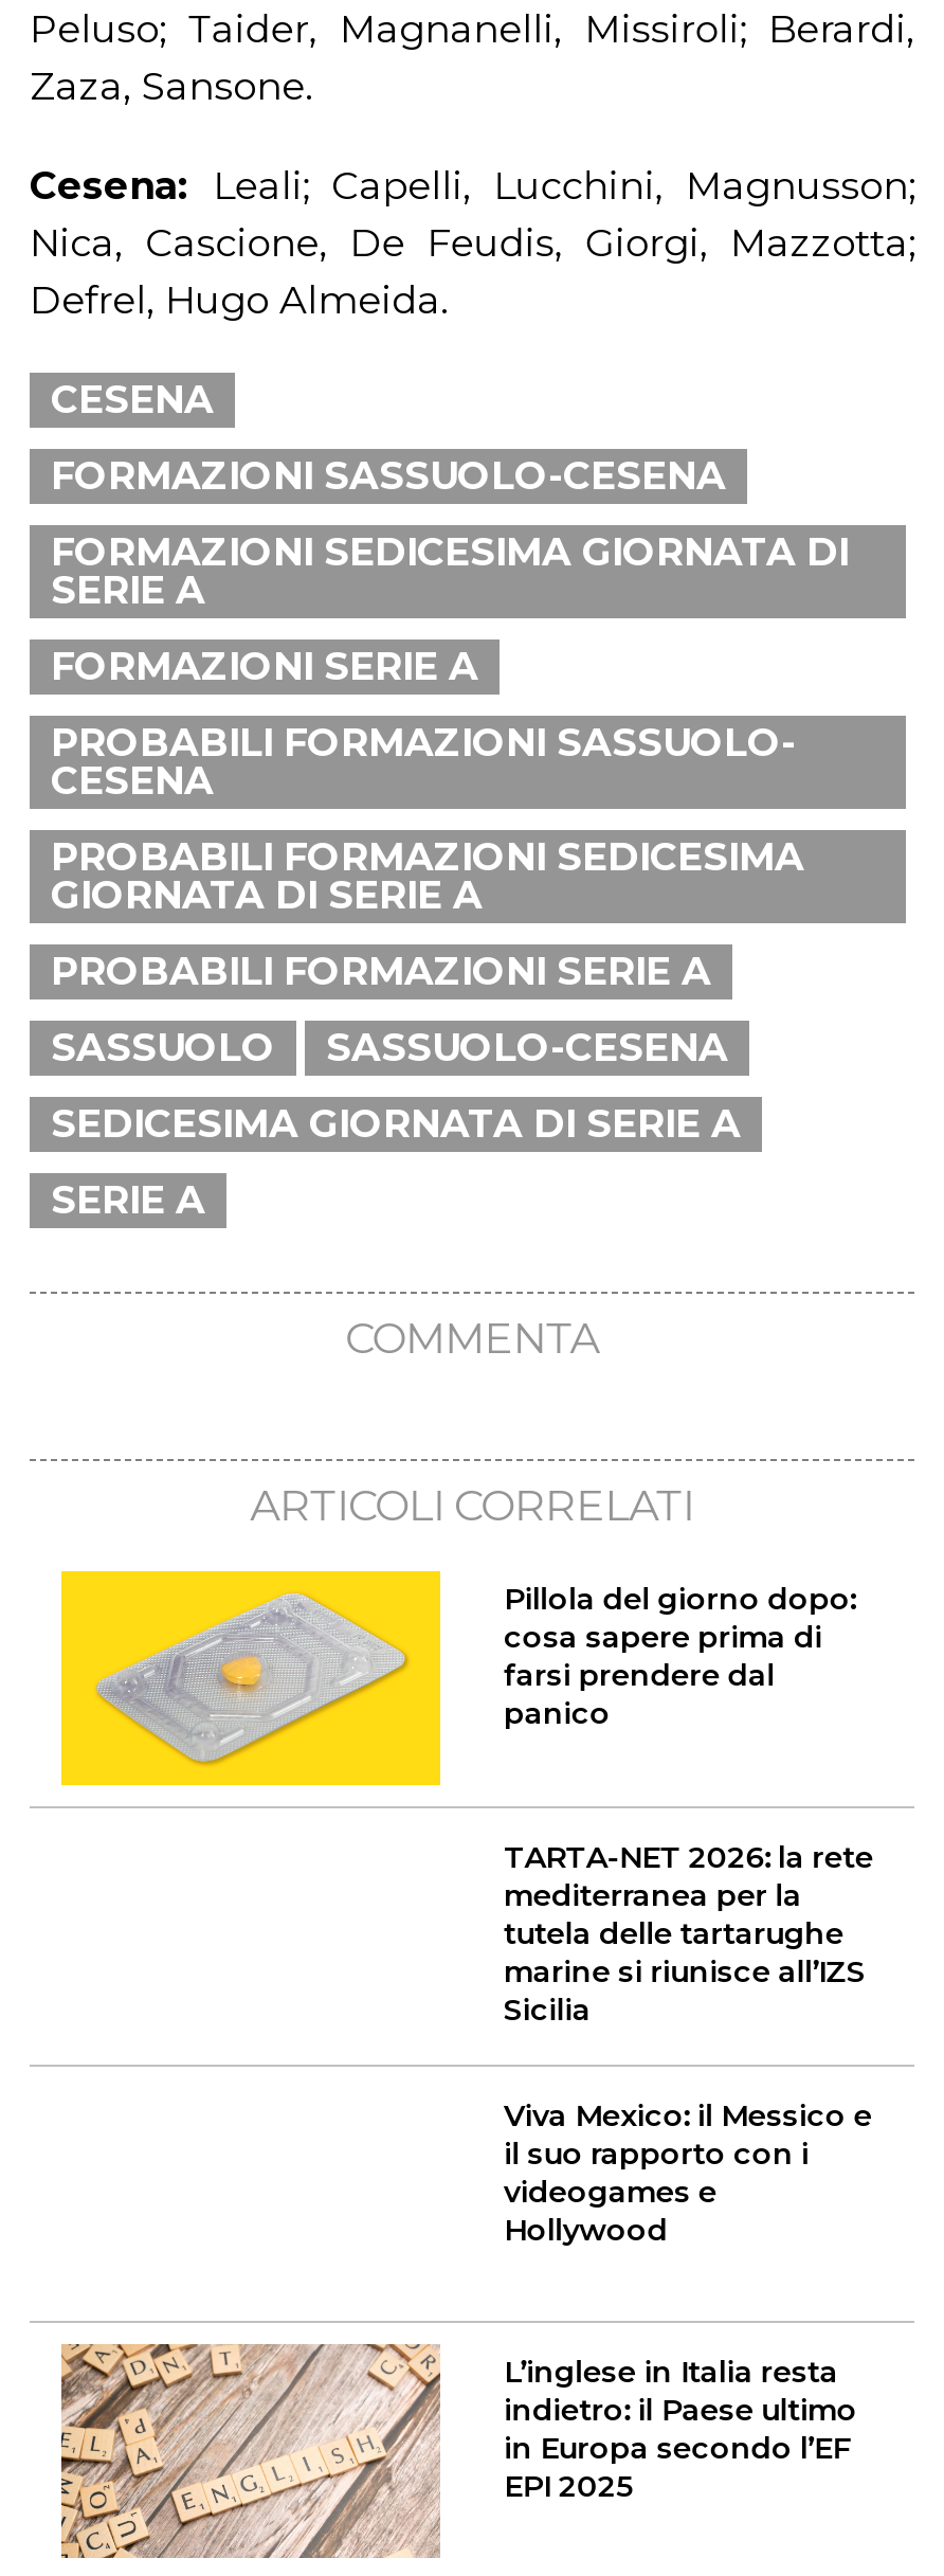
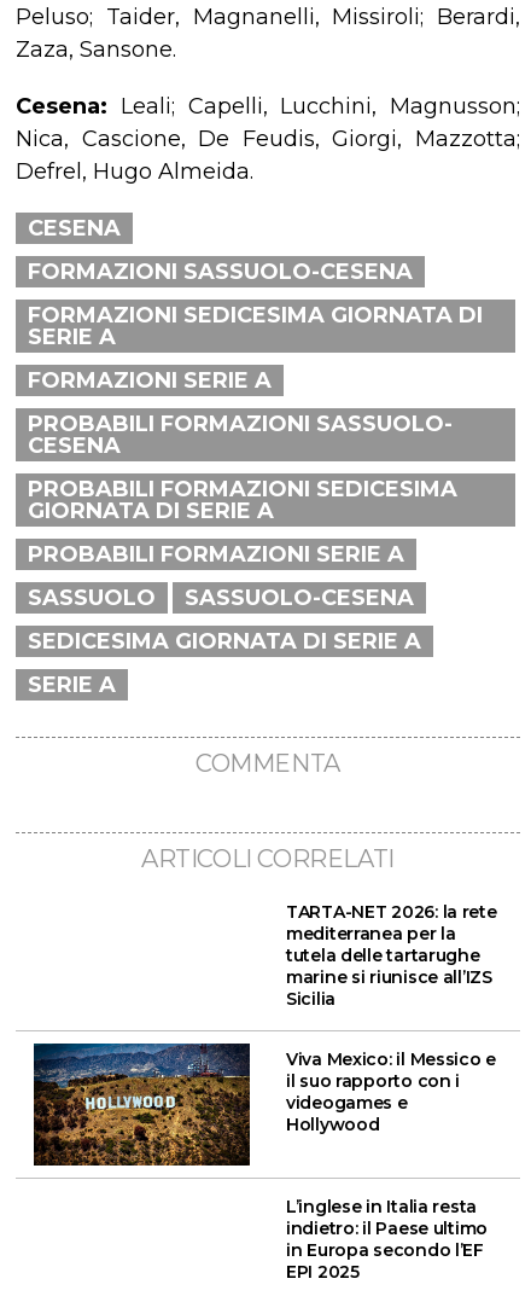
[59,1567,856,1787] [image] | Pillola del giorno dopo: | cosa sapere prima di | farsi prendere dal | panico -> none
none -> [33,1042,251,1167] [image]
[59,2340,442,2560] [image] -> none

